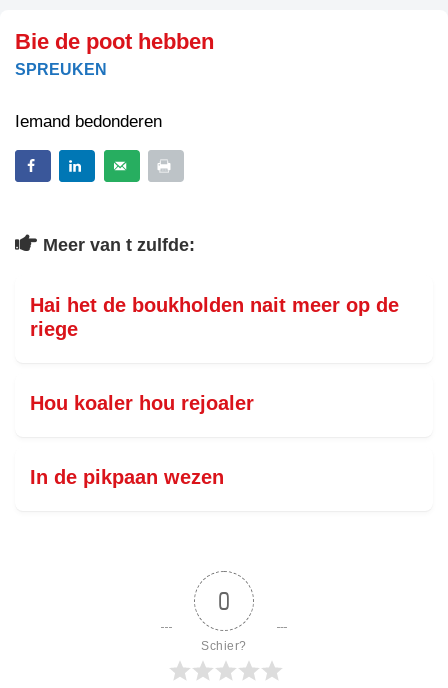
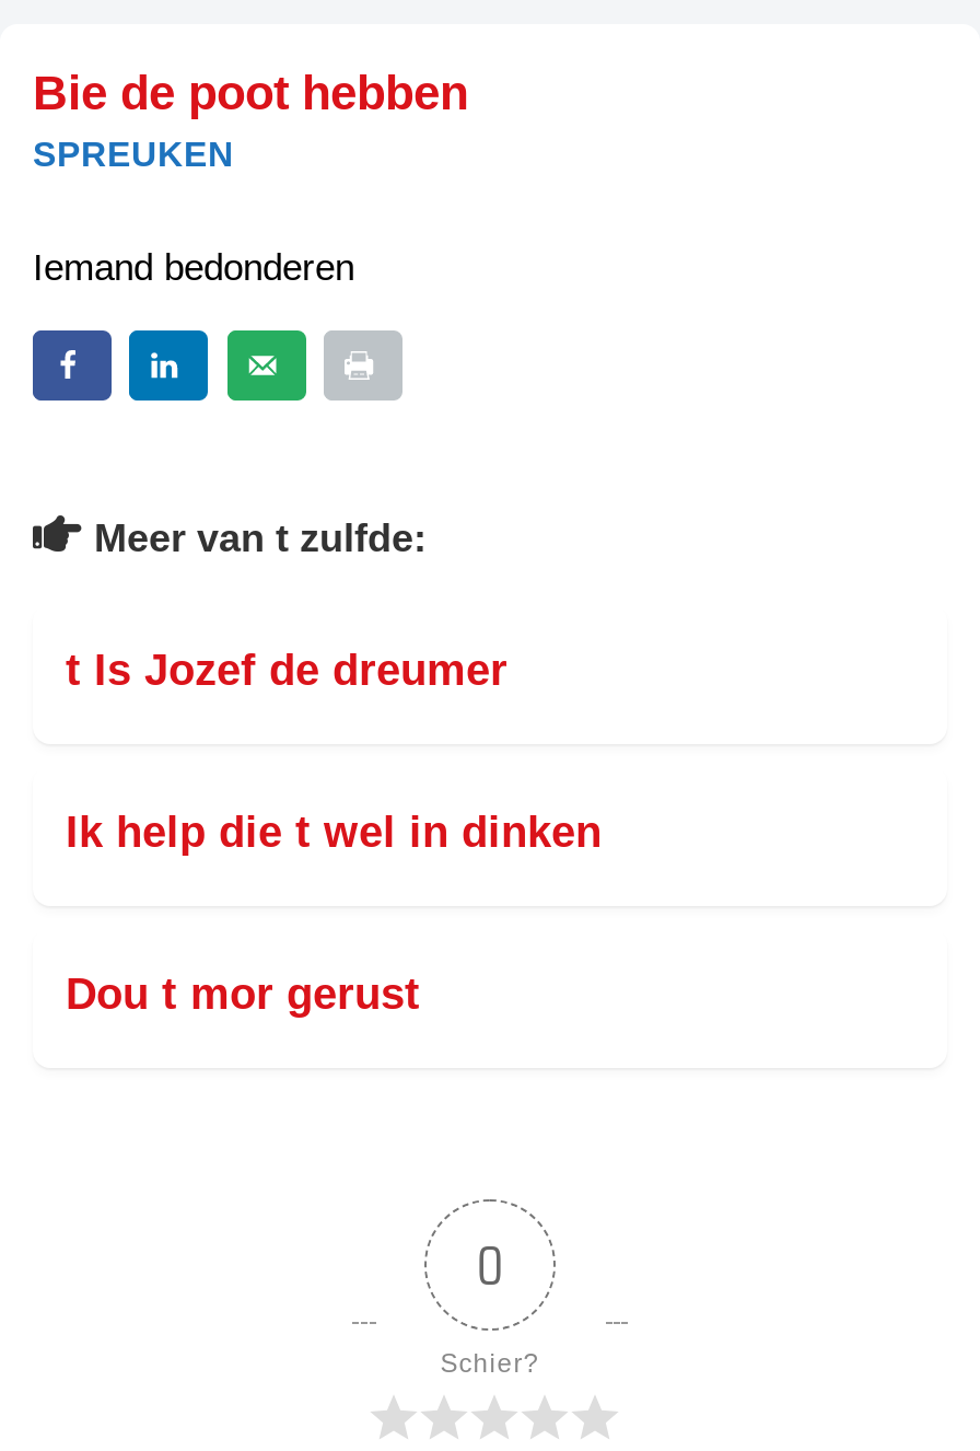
[30,294,399,340] Hai het de boukholden nait meer op de | riege -> [66,646,507,694] t Is Jozef de dreumer
[30,392,254,414] Hou koaler hou rejoaler -> [66,808,628,856] Ik help die t wel in dinken
[30,466,224,488] In de pikpaan wezen -> [66,970,420,1018] Dou t mor gerust

